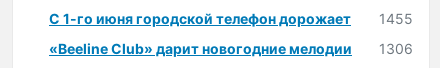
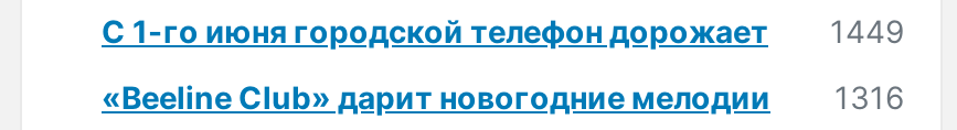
[49,10,413,27] С 1-го июня городской телефон дорожает 1455 -> [102,13,905,50] С 1-го июня городской телефон дорожает 1449
[49,40,413,57] «Beeline Club» дарит новогодние мелодии 1306 -> [102,79,905,116] «Beeline Club» дарит новогодние мелодии 1316

